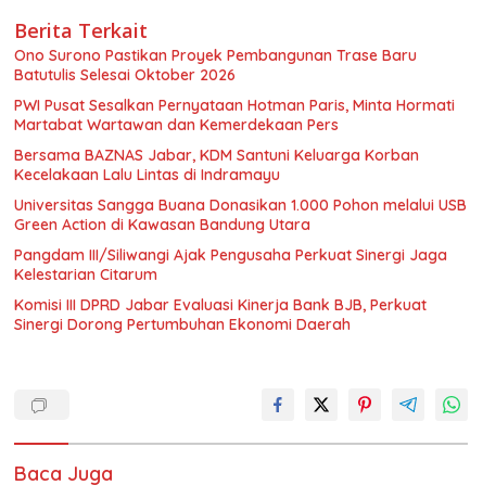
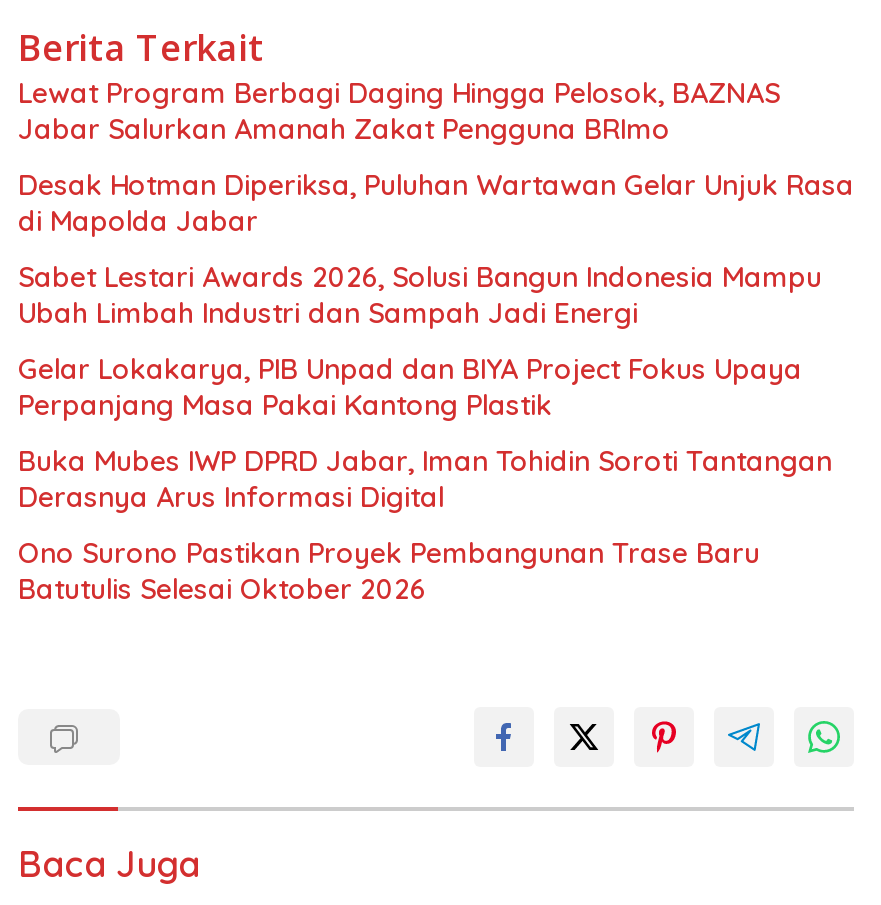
none -> [18,75,854,515] Lewat Program Berbagi Daging Hingga Pelosok, BAZNAS | Jabar Salurkan Amanah Zakat Pengguna BRImo | Desak Hotman Diperiksa, Puluhan Wartawan Gelar Unjuk Rasa | di Mapolda Jabar | Sabet Lestari Awards 2026, Solusi Bangun Indonesia Mampu | Ubah Limbah Industri dan Sampah Jadi Energi | Gelar Lokakarya, PIB Unpad dan BIYA Project Fokus Upaya | Perpanjang Masa Pakai Kantong Plastik | Buka Mubes IWP DPRD Jabar, Iman Tohidin Soroti Tantangan | Derasnya Arus Informasi Digital
moved [14,45,417,84] -> [18,535,760,607]: Ono Surono Pastikan Proyek Pembangunan Trase Baru | Batutulis Selesai Oktober 2026
[14,95,467,334] PWI Pusat Sesalkan Pernyataan Hotman Paris, Minta Hormati | Martabat Wartawan dan Kemerdekaan Pers | Bersama BAZNAS Jabar, KDM Santuni Keluarga Korban | Kecelakaan Lalu Lintas di Indramayu | Universitas Sangga Buana Donasikan 1.000 Pohon melalui USB | Green Action di Kawasan Bandung Utara | Pangdam III/Siliwangi Ajak Pengusaha Perkuat Sinergi Jaga | Kelestarian Citarum | Komisi III DPRD Jabar Evaluasi Kinerja Bank BJB, Perkuat | Sinergi Dorong Pertumbuhan Ekonomi Daerah -> none

